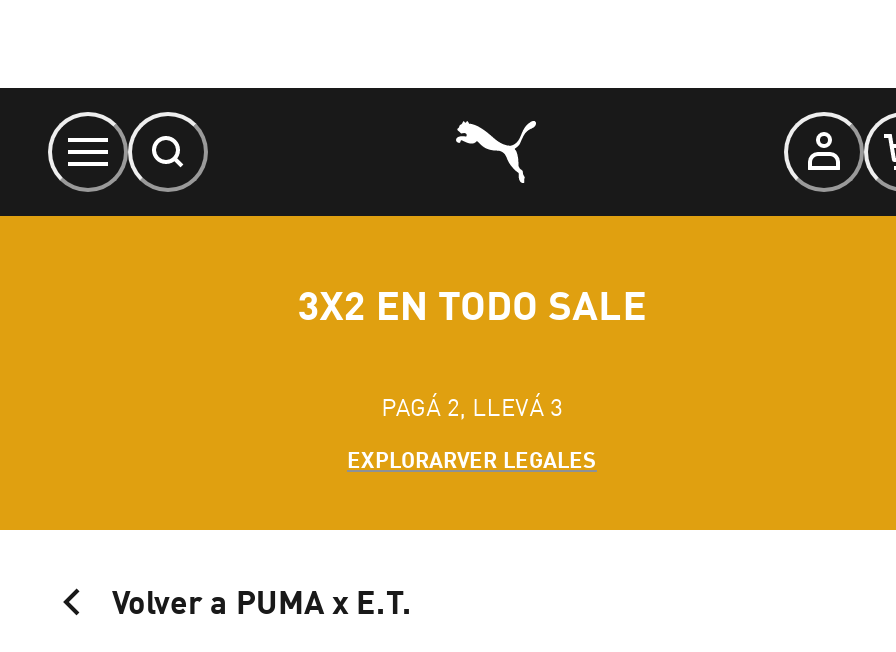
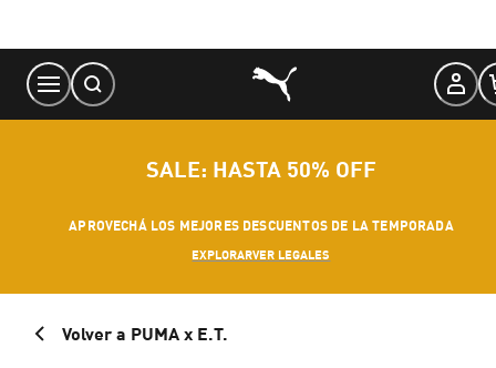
[298,280,646,328] 3X2 EN TODO SALE -> [146,155,377,182] SALE: HASTA 50% OFF
[381,392,563,422] PAGÁ 2, LLEVÁ 3 -> [69,217,454,234] APROVECHÁ LOS MEJORES DESCUENTOS DE LA TEMPORADA

